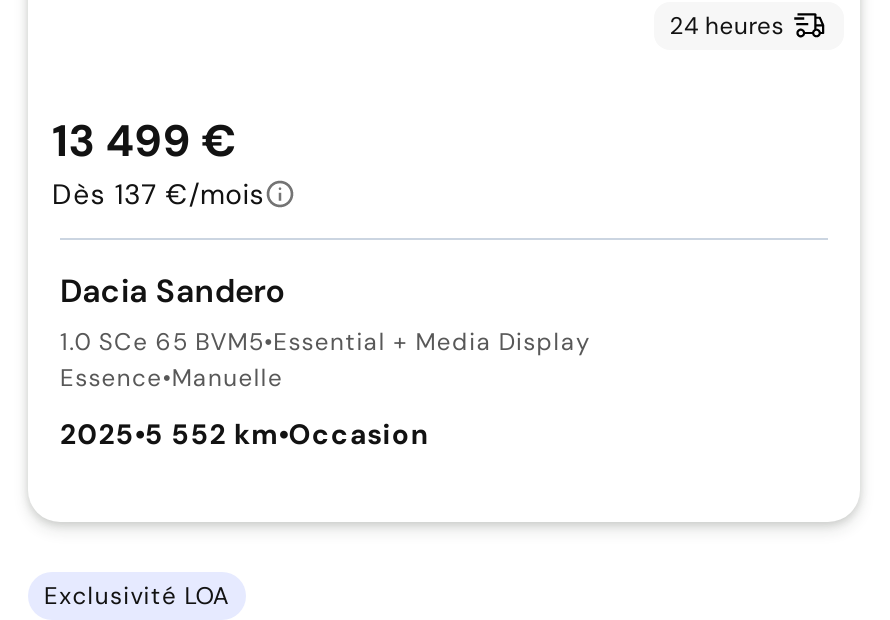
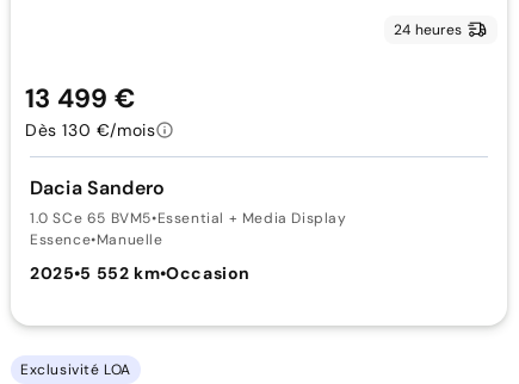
[52,176,265,212] Dès 137 €/mois -> [25,119,156,140] Dès 130 €/mois

